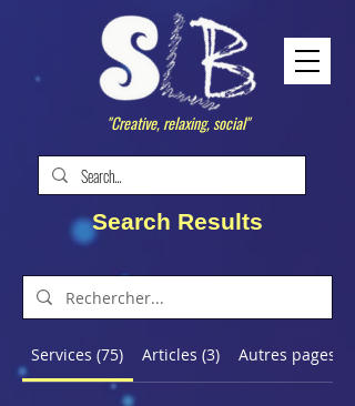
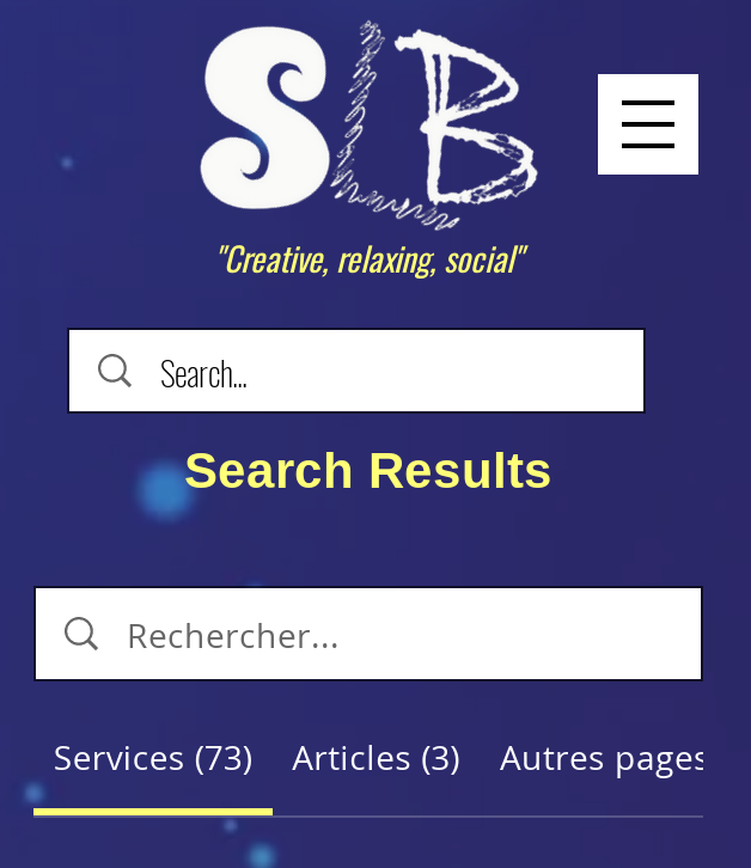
[32,344,124,365] Services (75) -> [54,734,252,780] Services (73)

